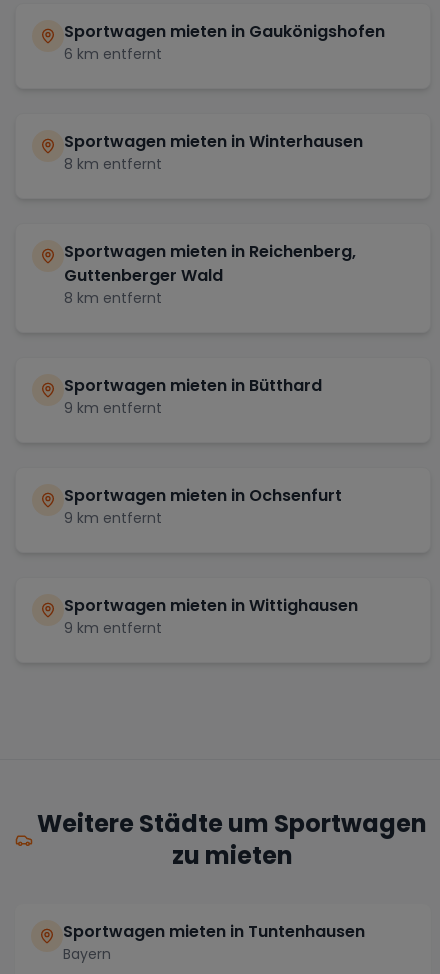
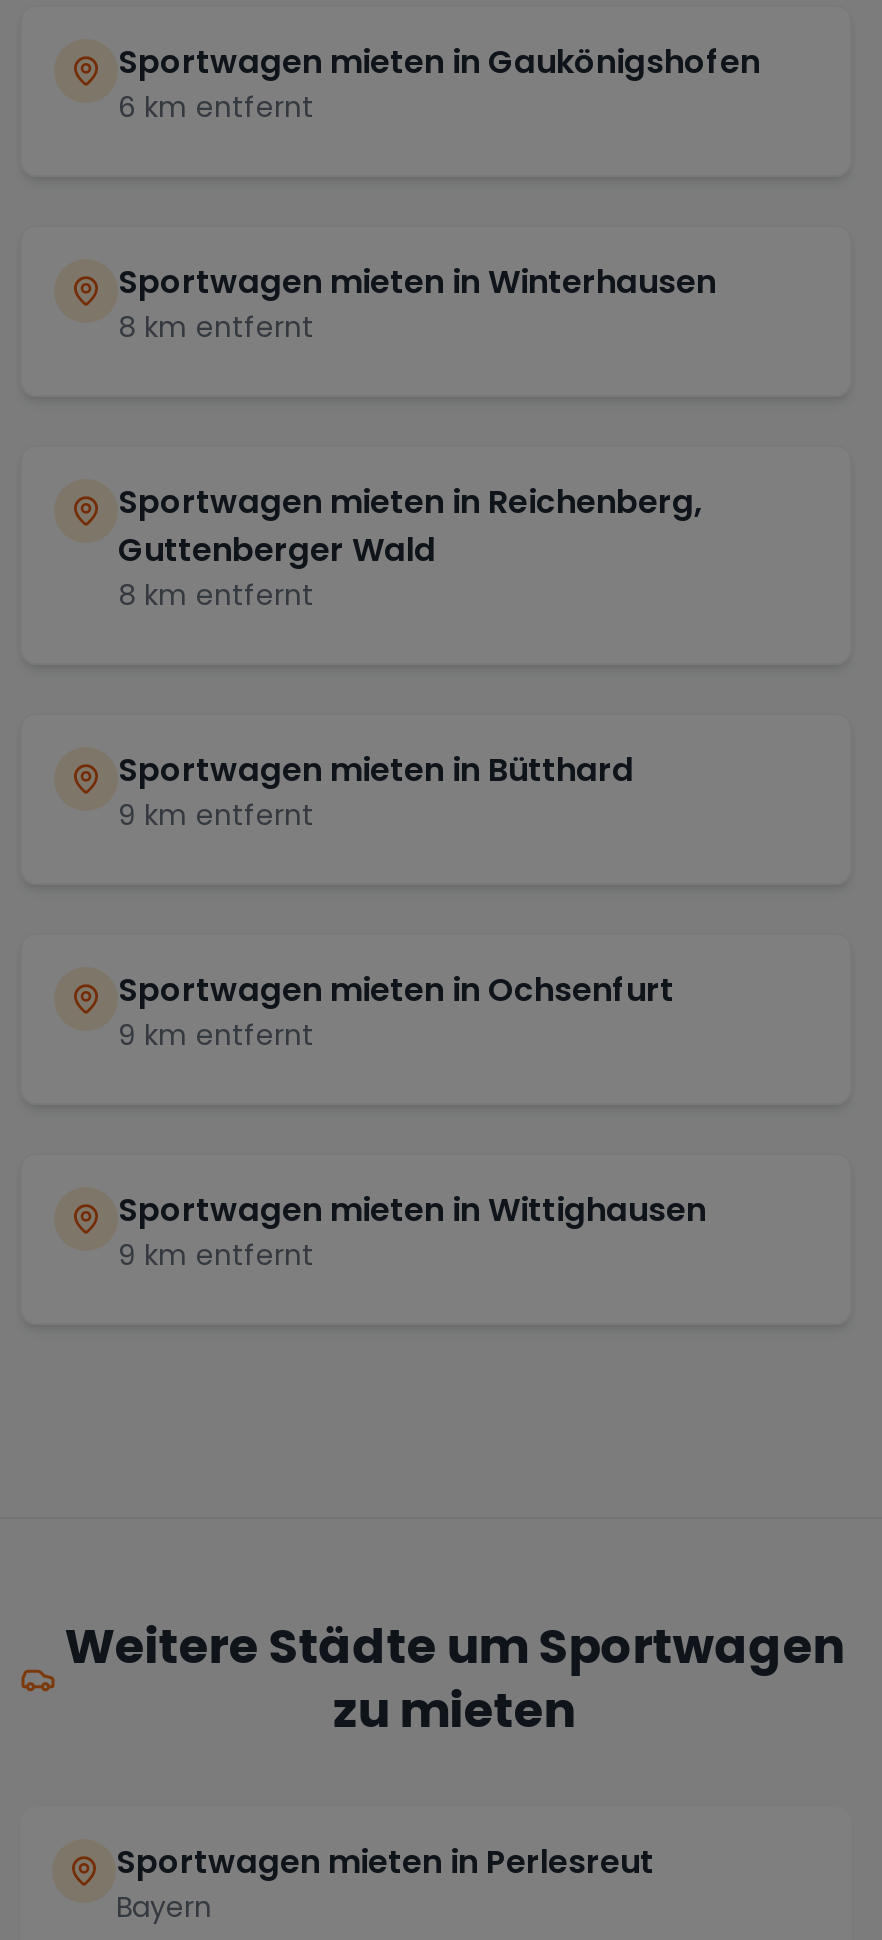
[63,920,365,943] Sportwagen mieten in Tuntenhausen -> [116,1839,654,1885] Sportwagen mieten in Perlesreut

